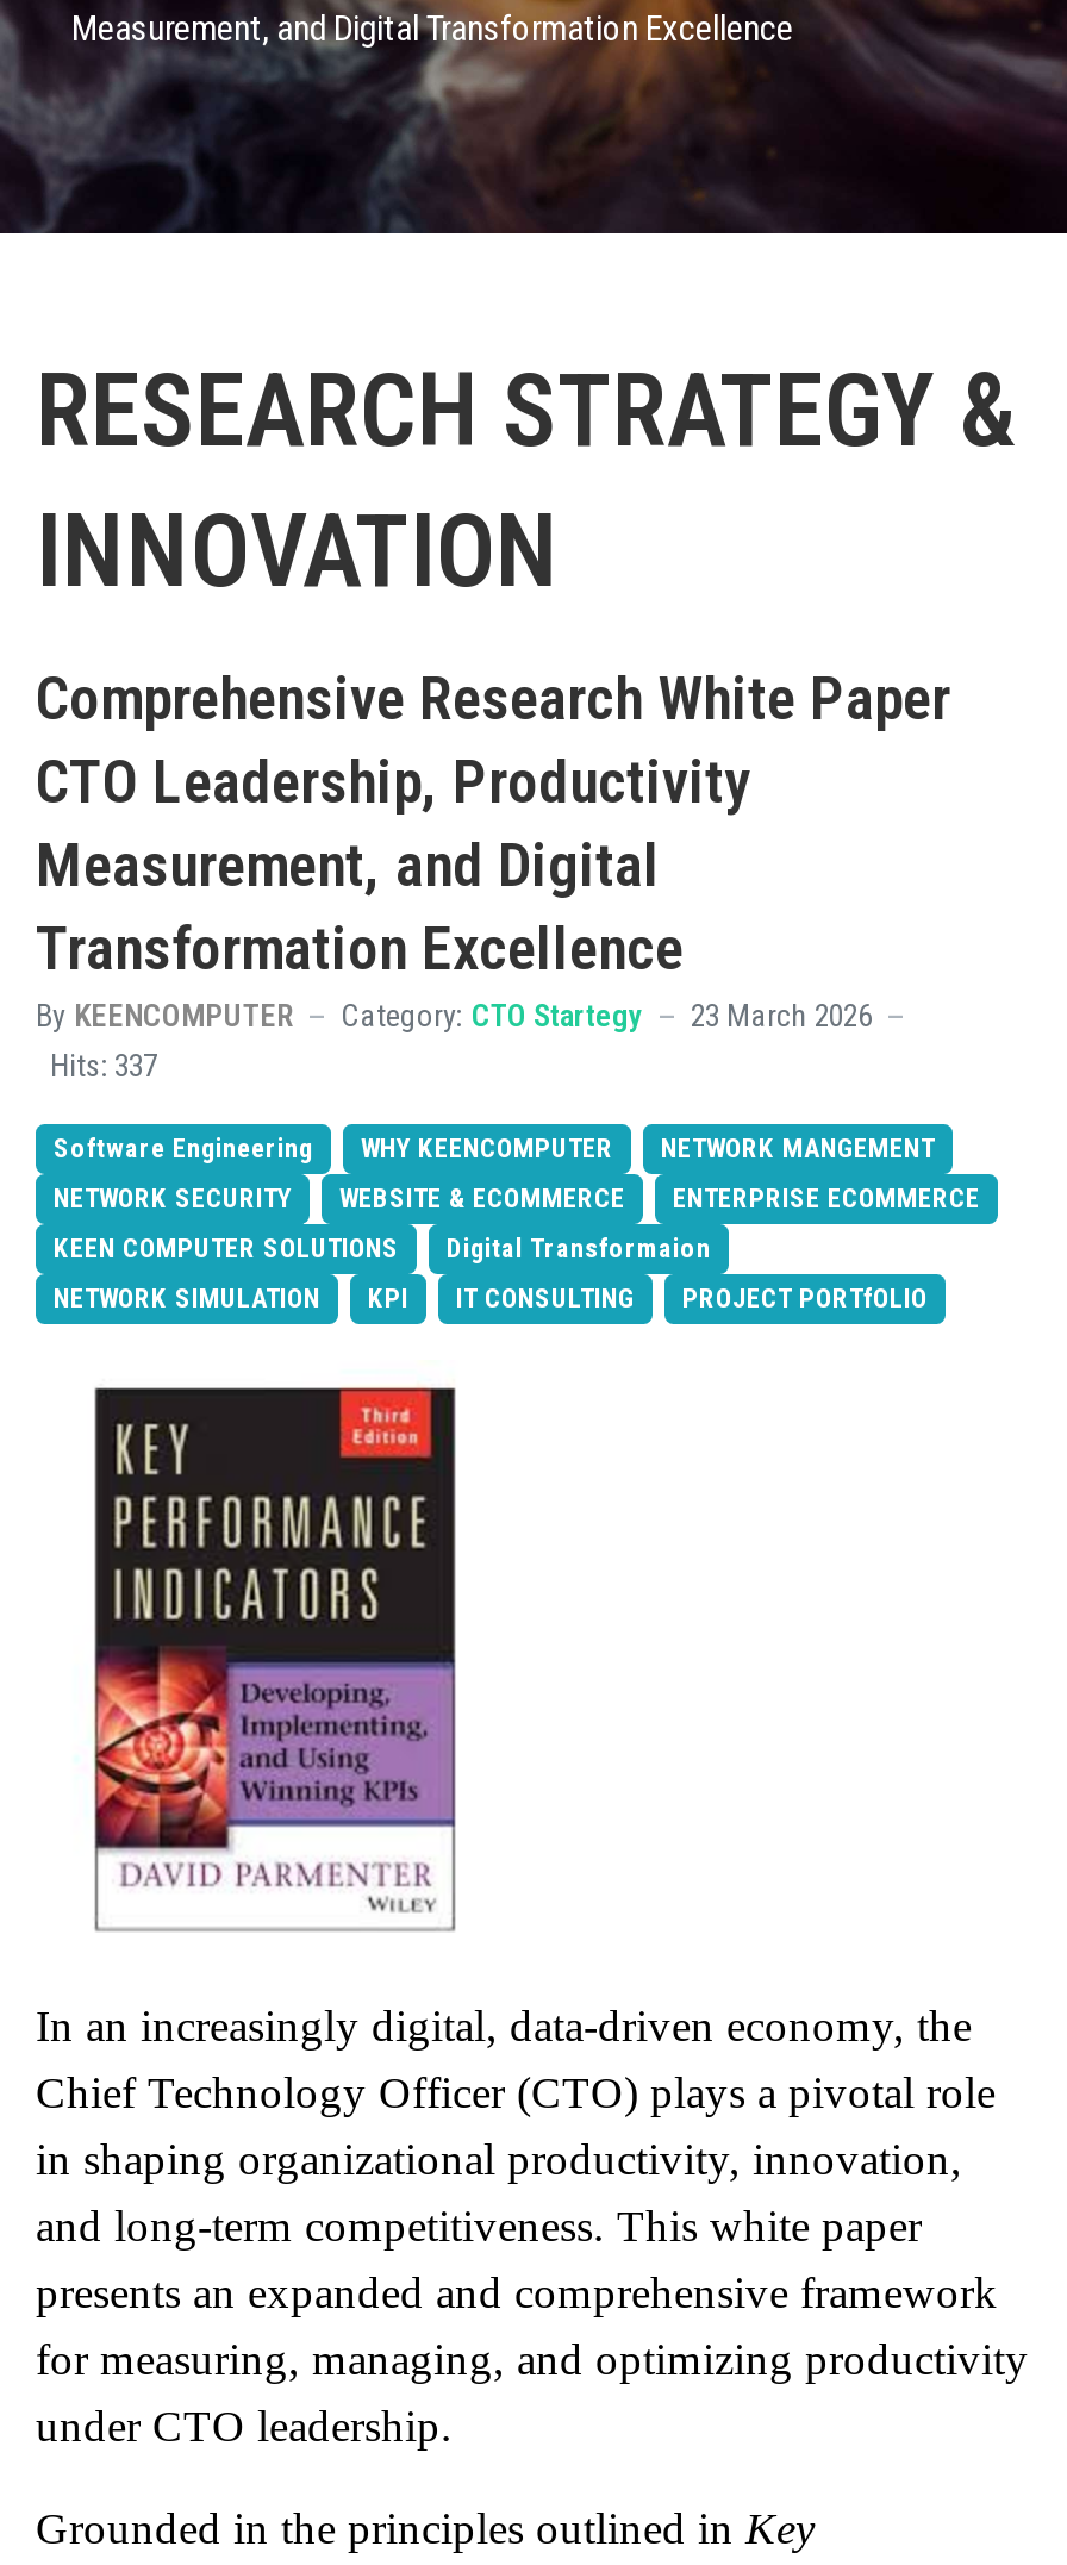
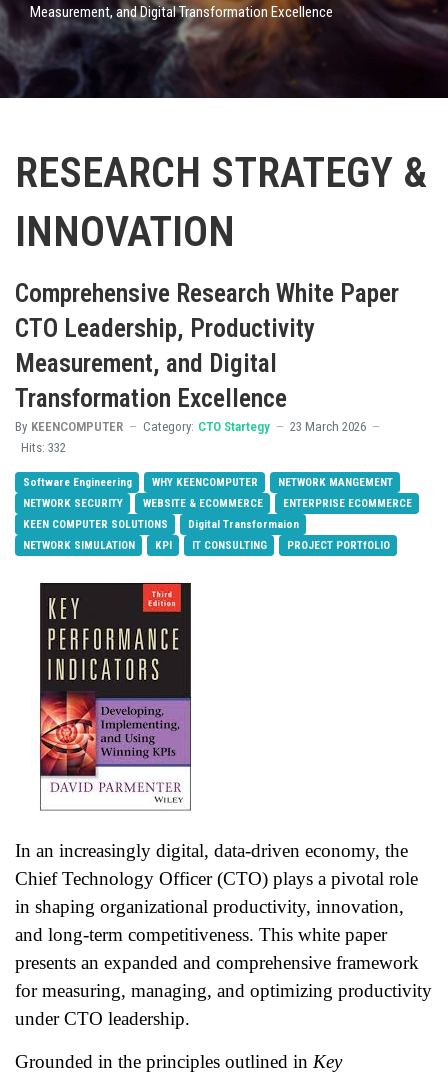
[50,1047,157,1082] Hits: 337 -> [21,439,66,454] Hits: 332

